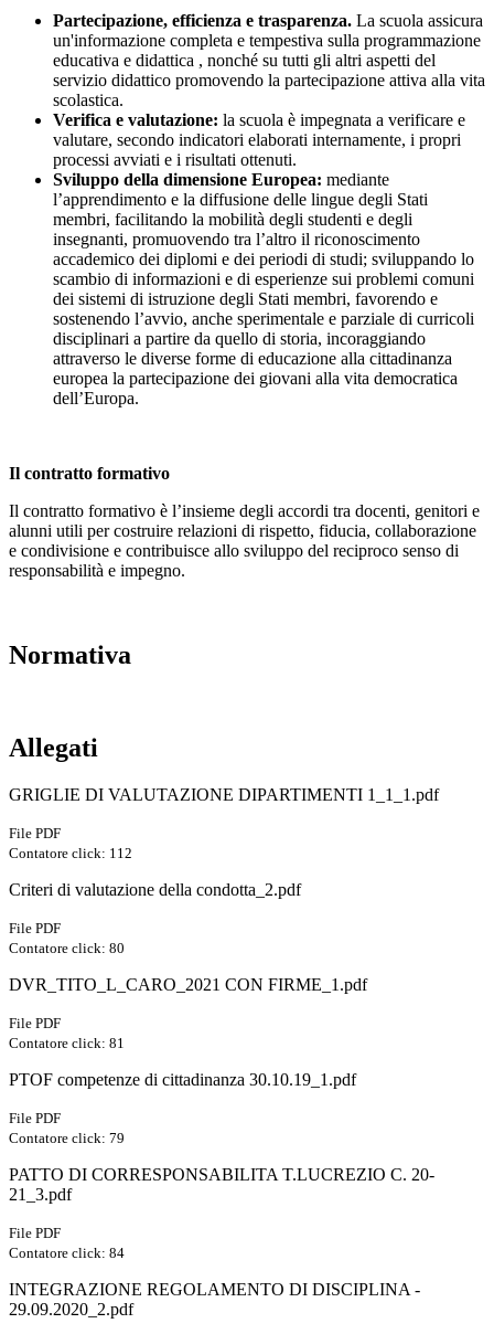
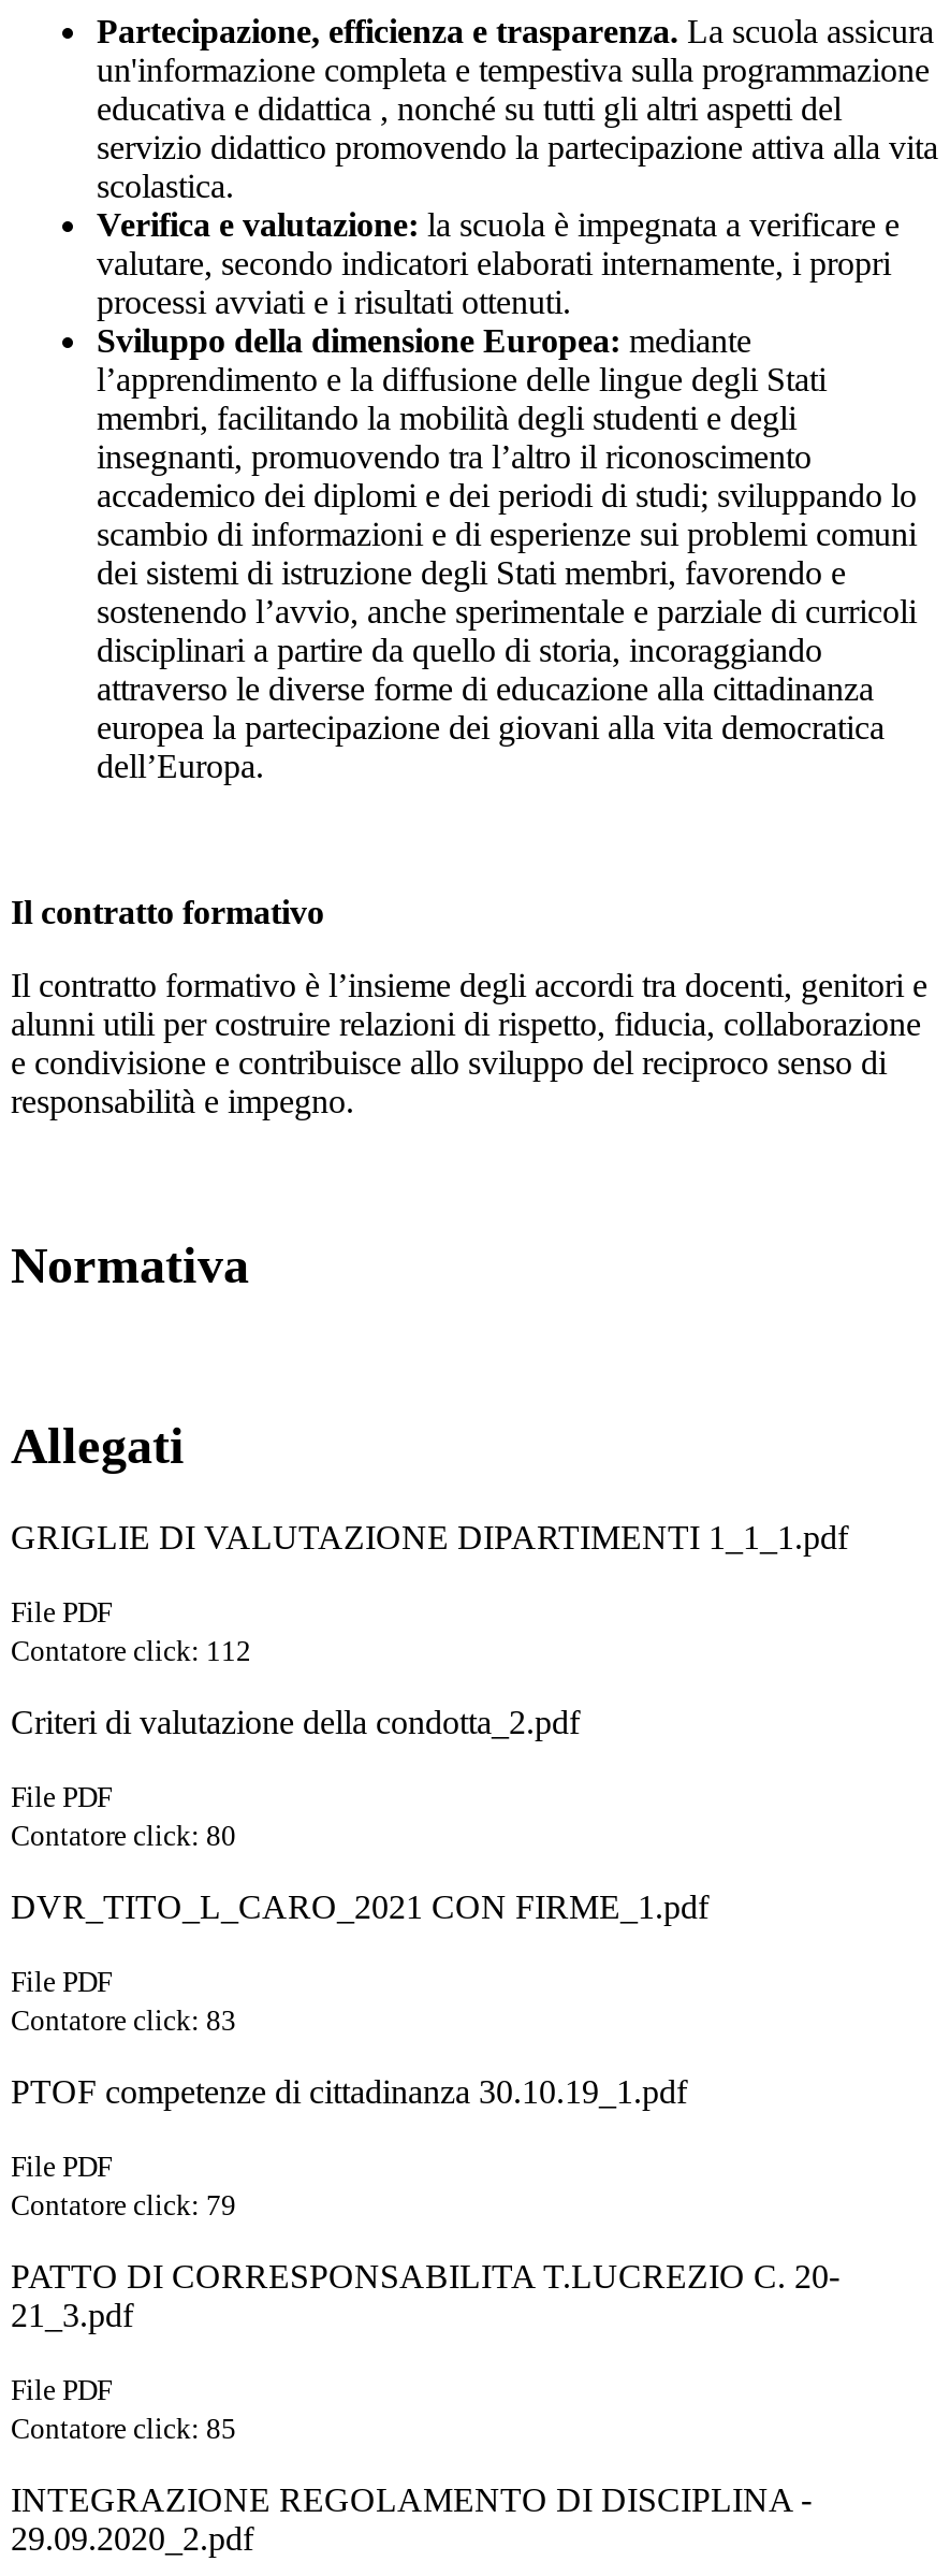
[9,1035,125,1052] Contatore click: 81 -> [11,2005,236,2037] Contatore click: 83
[9,1245,125,1261] Contatore click: 84 -> [11,2413,236,2446] Contatore click: 85

